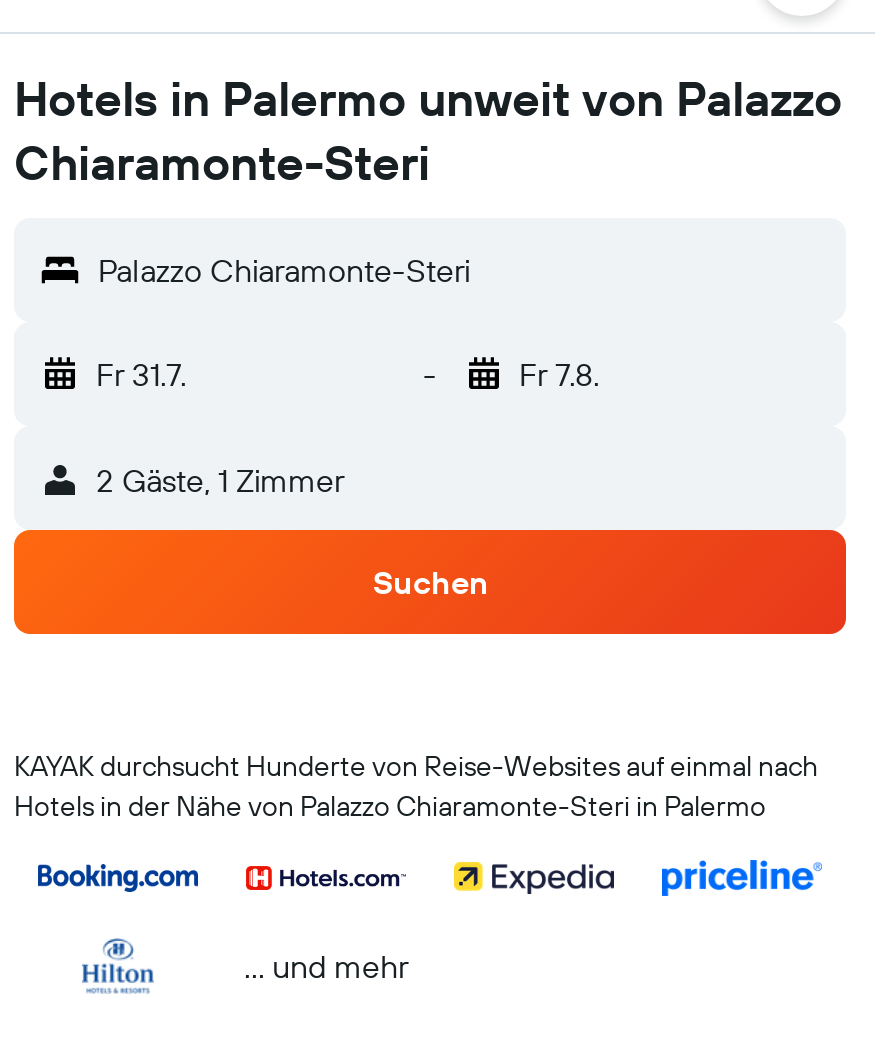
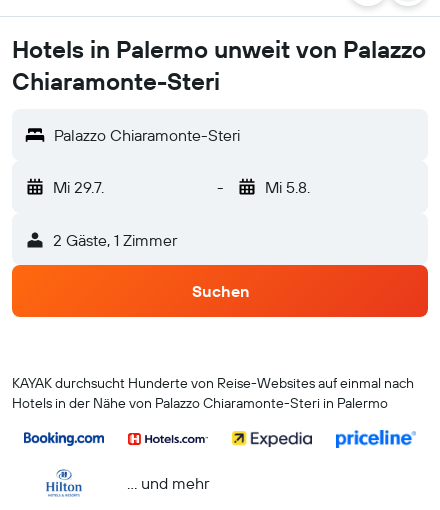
[96,354,186,394] Fr 31.7. -> [53,177,104,197] Mi 29.7.
[519,354,599,394] Fr 7.8. -> [264,177,309,197] Mi 5.8.

